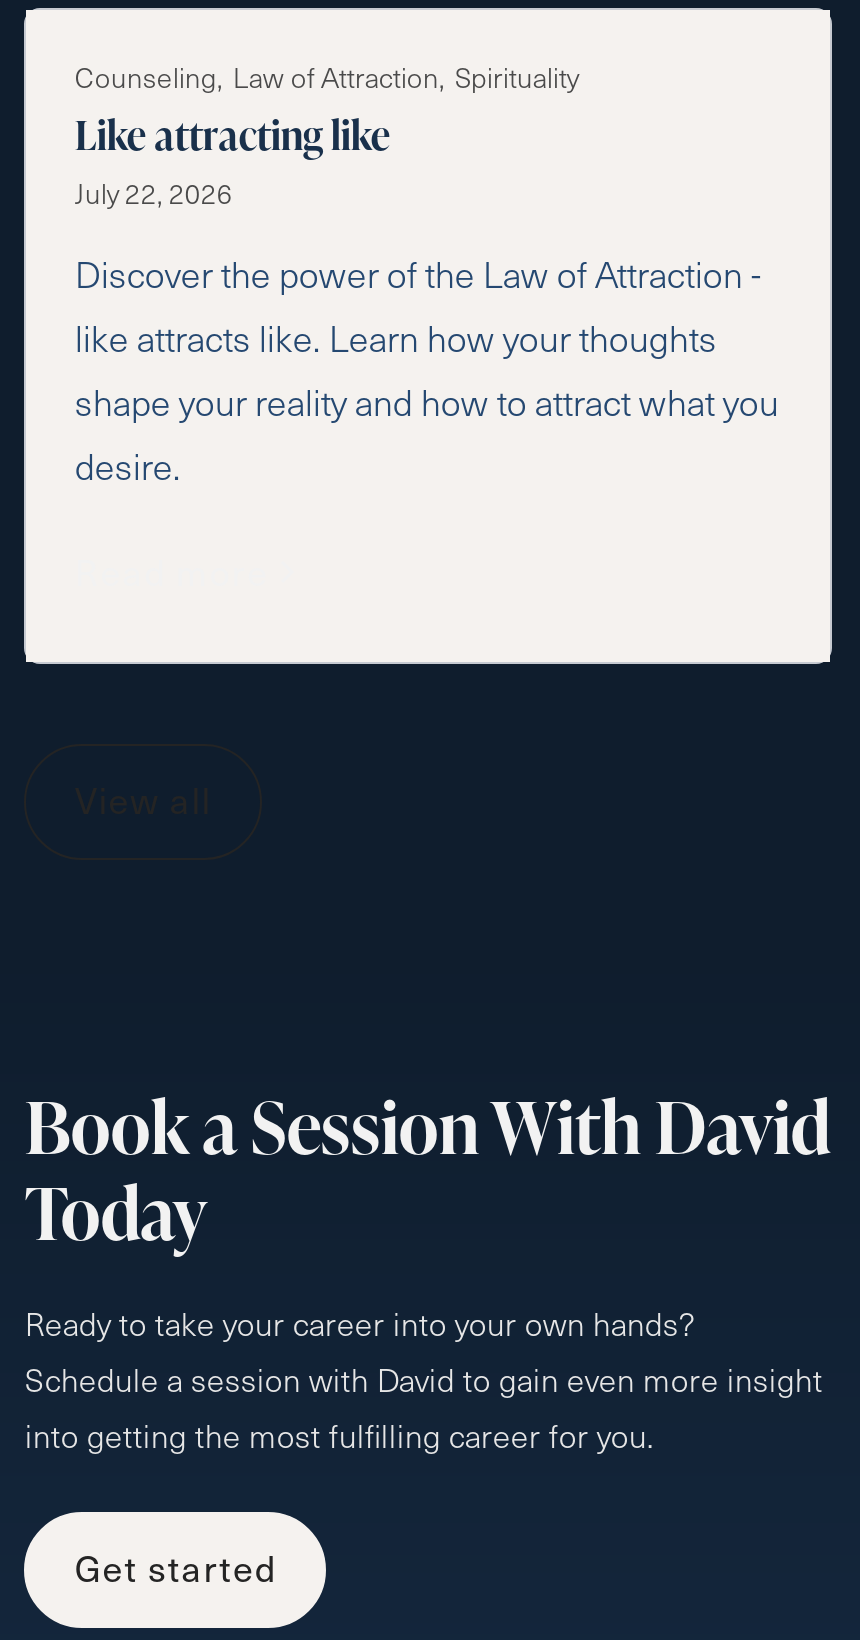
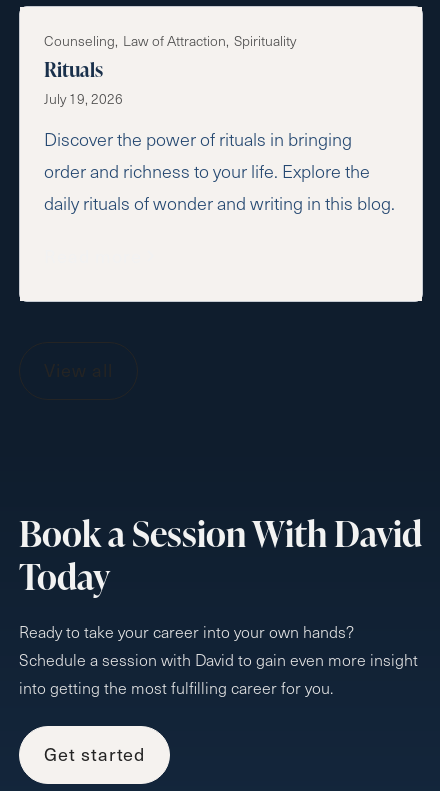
[75,106,391,212] Like attracting like | July 22, 2026 -> [44,55,123,108] Rituals | July 19, 2026
[75,250,779,490] Discover the power of the Law of Attraction - | like attracts like. Learn how your thoughts | shape your reality and how to attract what you | desire. -> [44,127,395,215] Discover the power of rituals in bringing | order and richness to your life. Explore the | daily rituals of wonder and writing in this blog.

